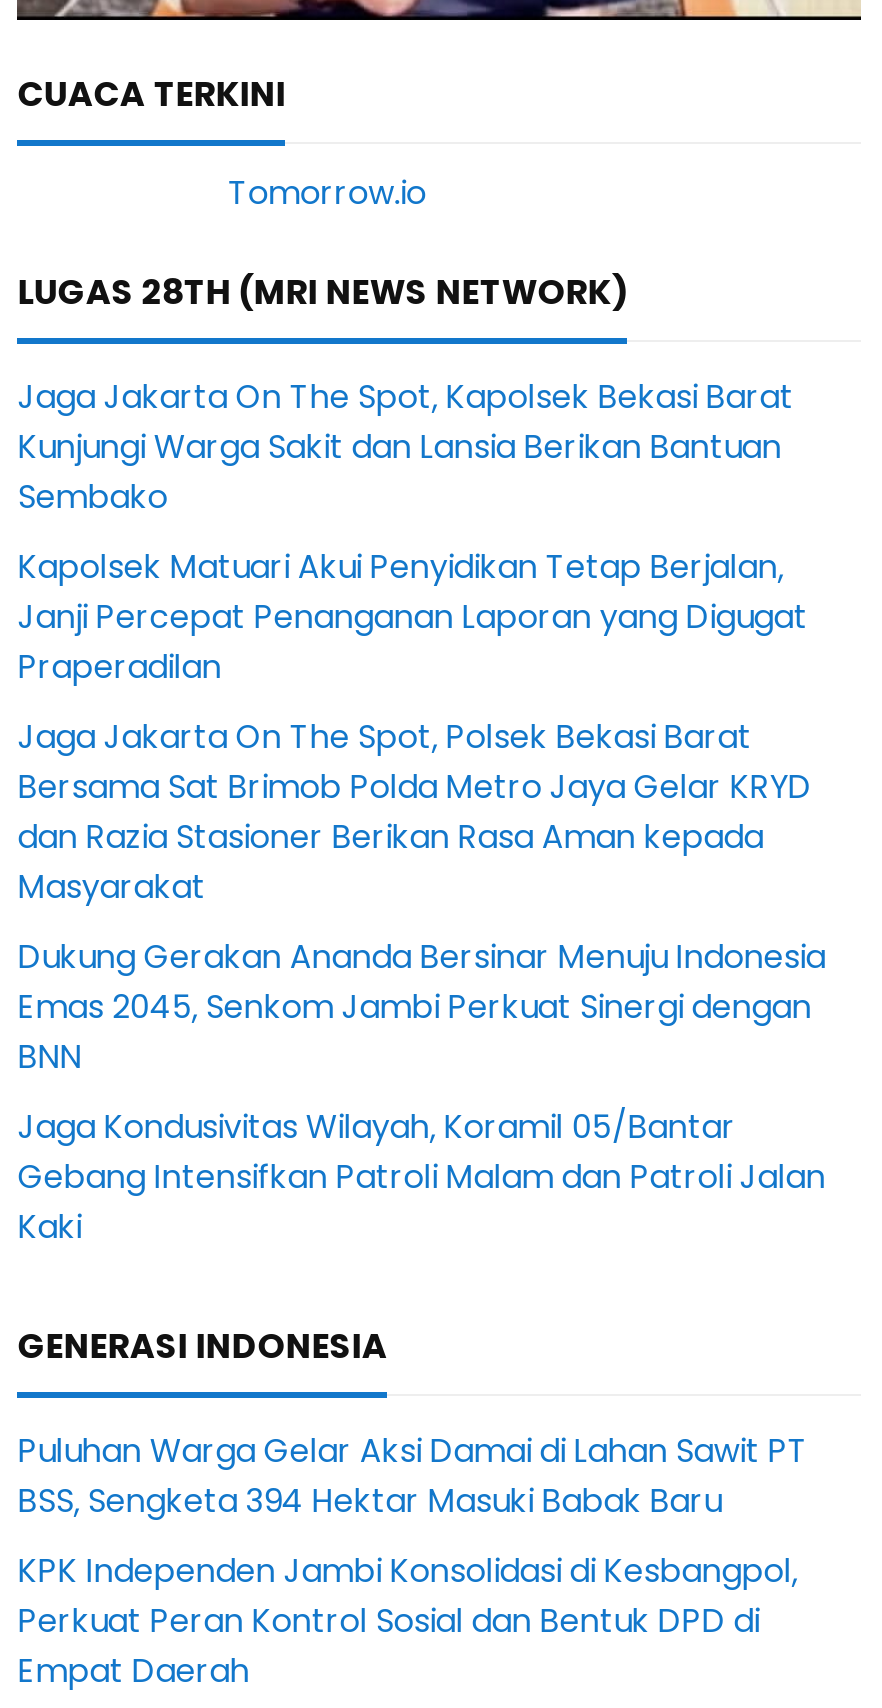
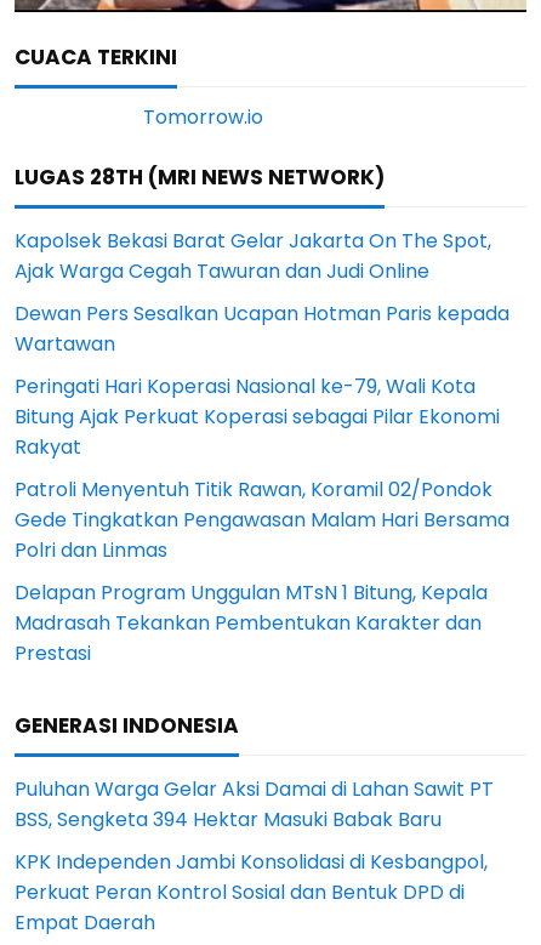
[18,374,794,520] Jaga Jakarta On The Spot, Kapolsek Bekasi Barat | Kunjungi Warga Sakit dan Lansia Berikan Bantuan | Sembako -> [15,227,492,285] Kapolsek Bekasi Barat Gelar Jakarta On The Spot, | Ajak Warga Cegah Tawuran dan Judi Online
[18,544,808,690] Kapolsek Matuari Akui Penyidikan Tetap Berjalan, | Janji Percepat Penanganan Laporan yang Digugat | Praperadilan -> [15,299,510,358] Dewan Pers Sesalkan Ucapan Hotman Paris kepada | Wartawan
[18,714,812,910] Jaga Jakarta On The Spot, Polsek Bekasi Barat | Bersama Sat Brimob Polda Metro Jaya Gelar KRYD | dan Razia Stasioner Berikan Rasa Aman kepada | Masyarakat -> [15,372,500,461] Peringati Hari Koperasi Nasional ke-79, Wali Kota | Bitung Ajak Perkuat Koperasi sebagai Pilar Ekonomi | Rakyat
[18,934,826,1080] Dukung Gerakan Ananda Bersinar Menuju Indonesia | Emas 2045, Senkom Jambi Perkuat Sinergi dengan | BNN -> [15,475,510,564] Patroli Menyentuh Titik Rawan, Koramil 02/Pondok | Gede Tingkatkan Pengawasan Malam Hari Bersama | Polri dan Linmas
[18,1104,826,1250] Jaga Kondusivitas Wilayah, Koramil 05/Bantar | Gebang Intensifkan Patroli Malam dan Patroli Jalan | Kaki -> [15,578,488,667] Delapan Program Unggulan MTsN 1 Bitung, Kepala | Madrasah Tekankan Pembentukan Karakter dan | Prestasi

